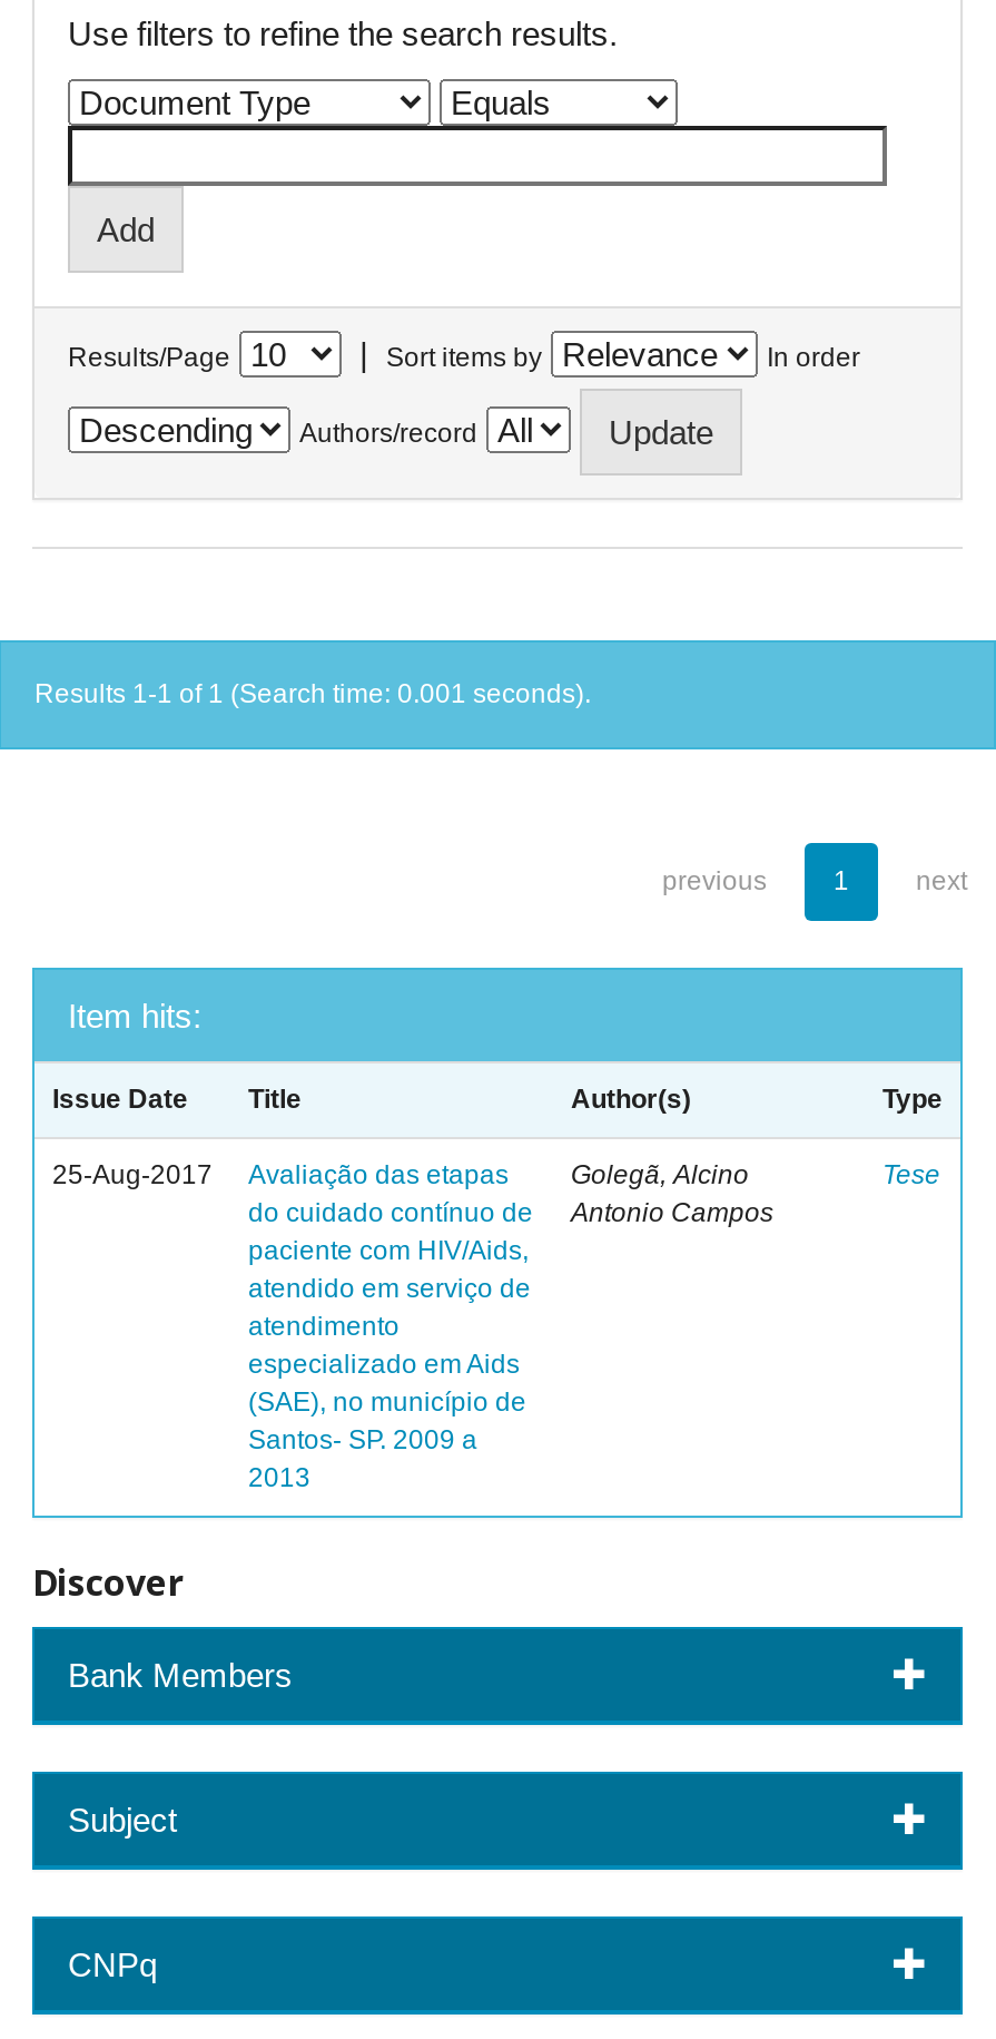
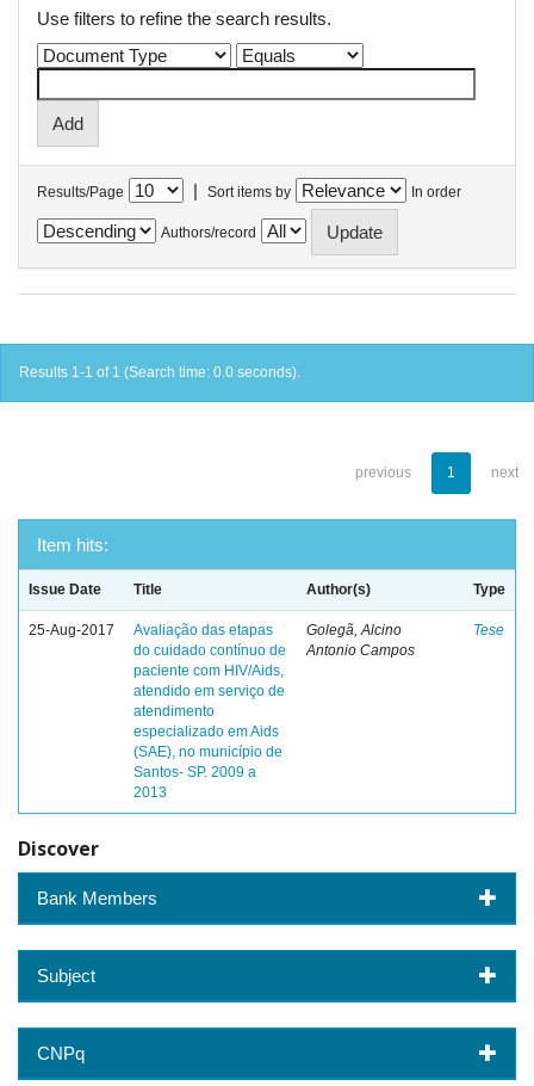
[34,679,591,710] Results 1-1 of 1 (Search time: 0.001 seconds). -> [19,364,300,381] Results 1-1 of 1 (Search time: 0.0 seconds).

